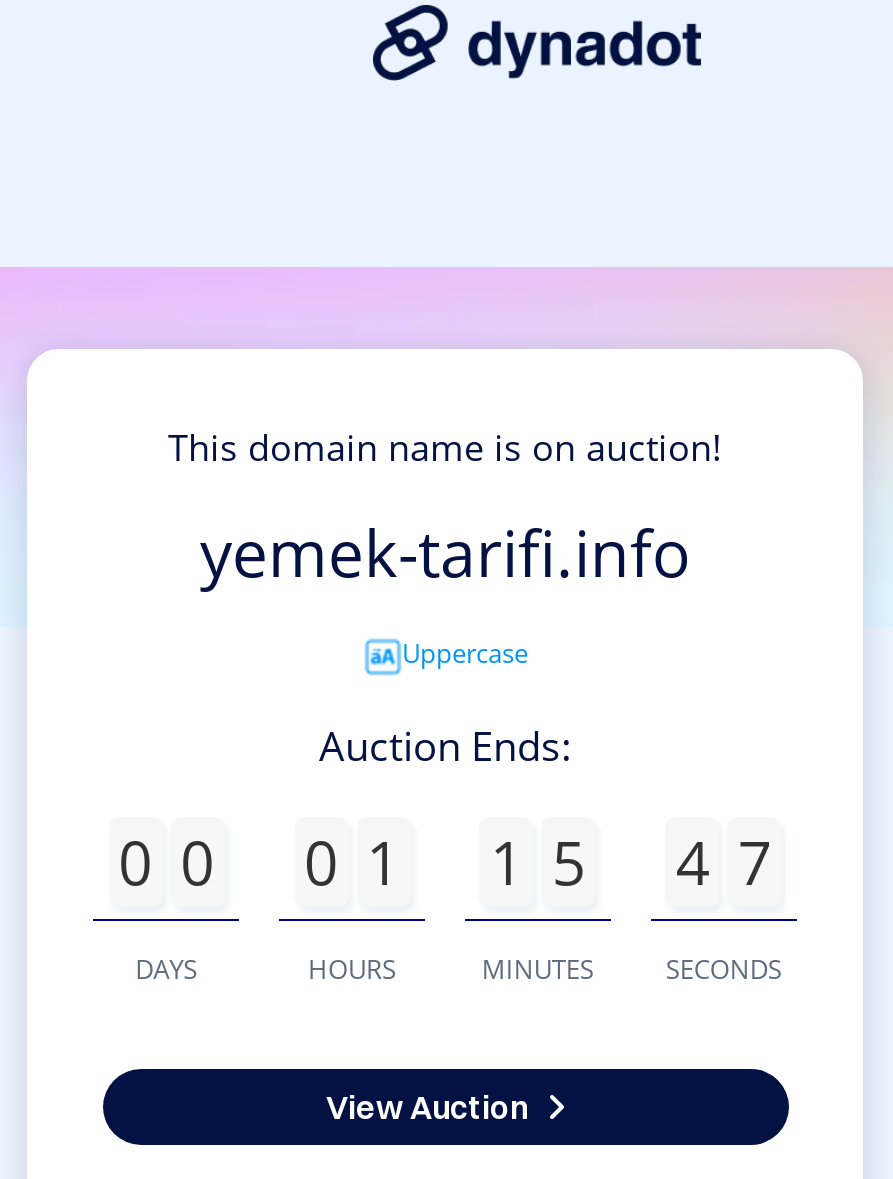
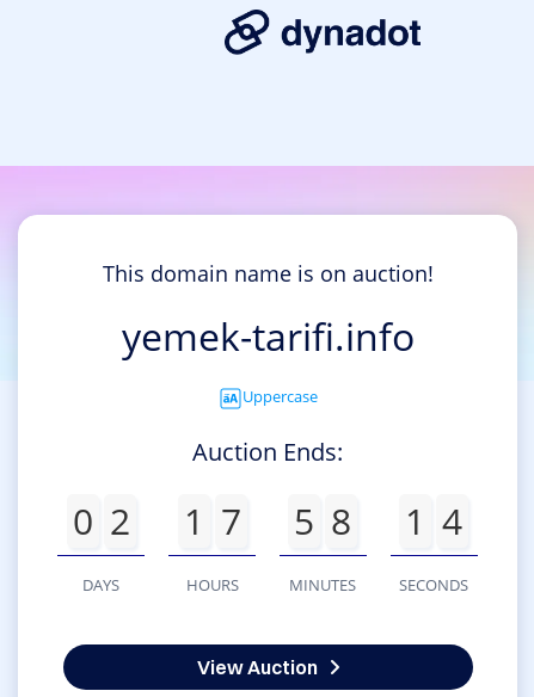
[118,821,214,903] 0 0 -> [72,496,130,545] 0 2
[304,821,400,903] 0 1 -> [183,496,241,545] 1 7
[490,821,586,903] 1 5 -> [294,496,352,545] 5 8
[676,821,772,903] 4 7 -> [405,496,463,545] 1 4

